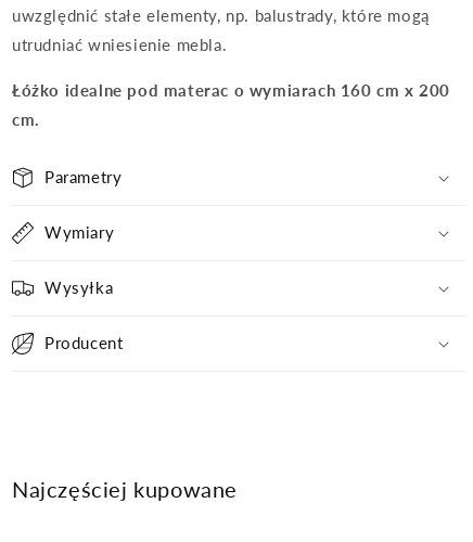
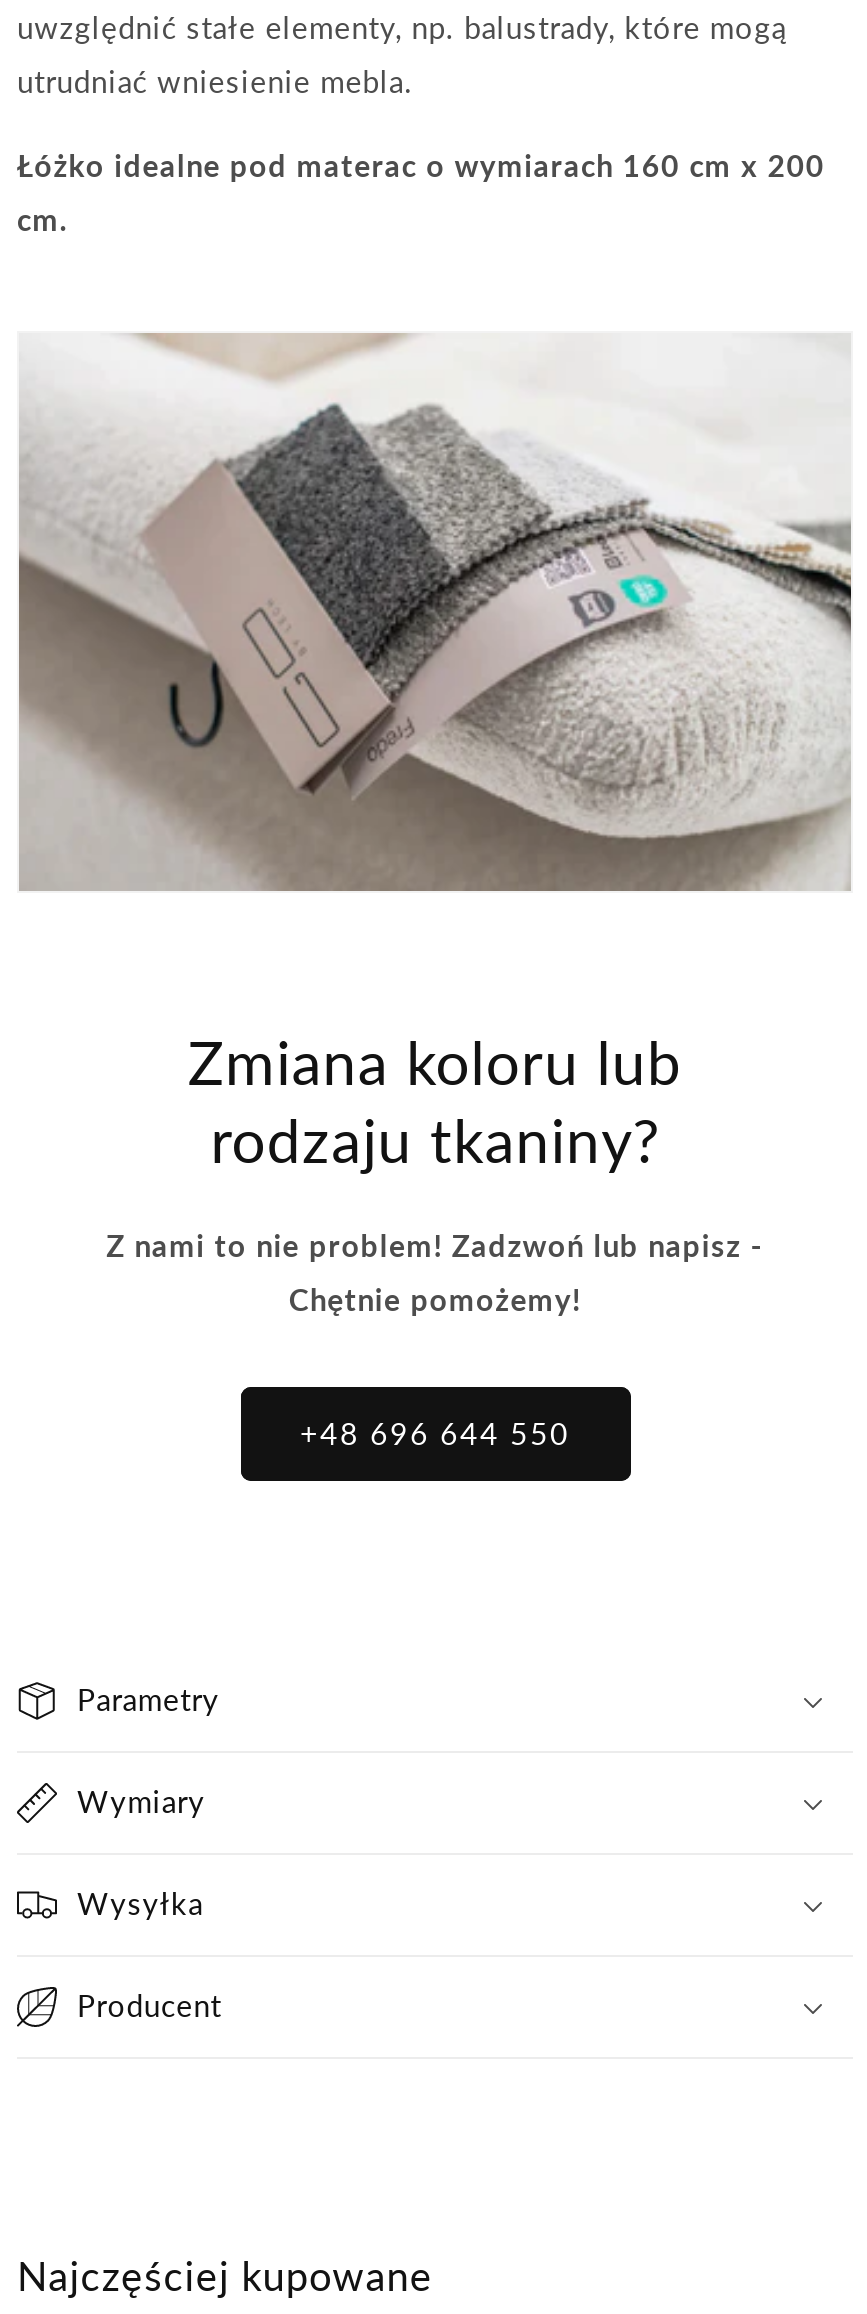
none -> [17,331,853,893] [image]
none -> [106,1024,764,1316] Zmiana koloru lub | rodzaju tkaniny? | Z nami to nie problem! Zadzwoń lub napisz - | Chętnie pomożemy!
none -> [300,1415,570,1451] +48 696 644 550

